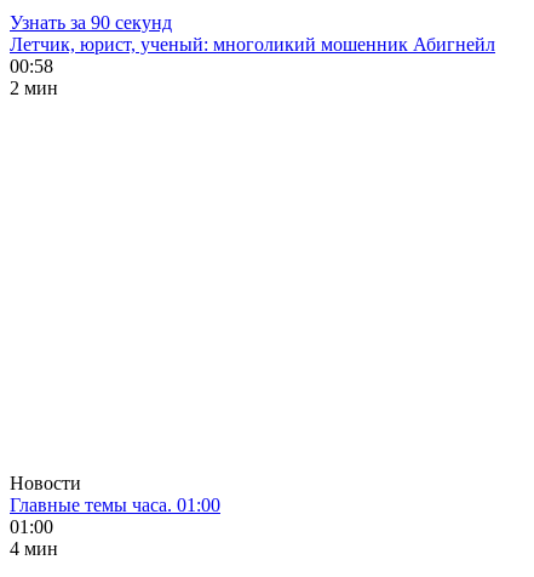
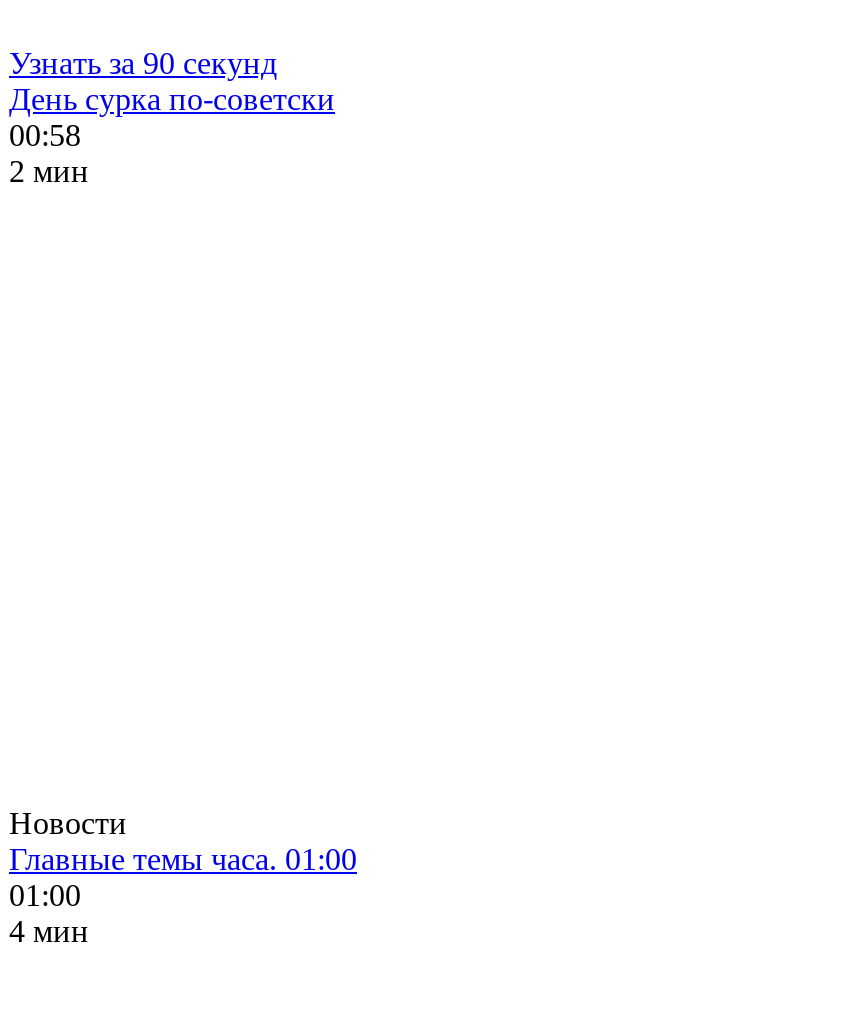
[10,34,495,55] Летчик, юрист, ученый: многоликий мошенник Абигнейл -> [9,82,335,116] День сурка по-советски

